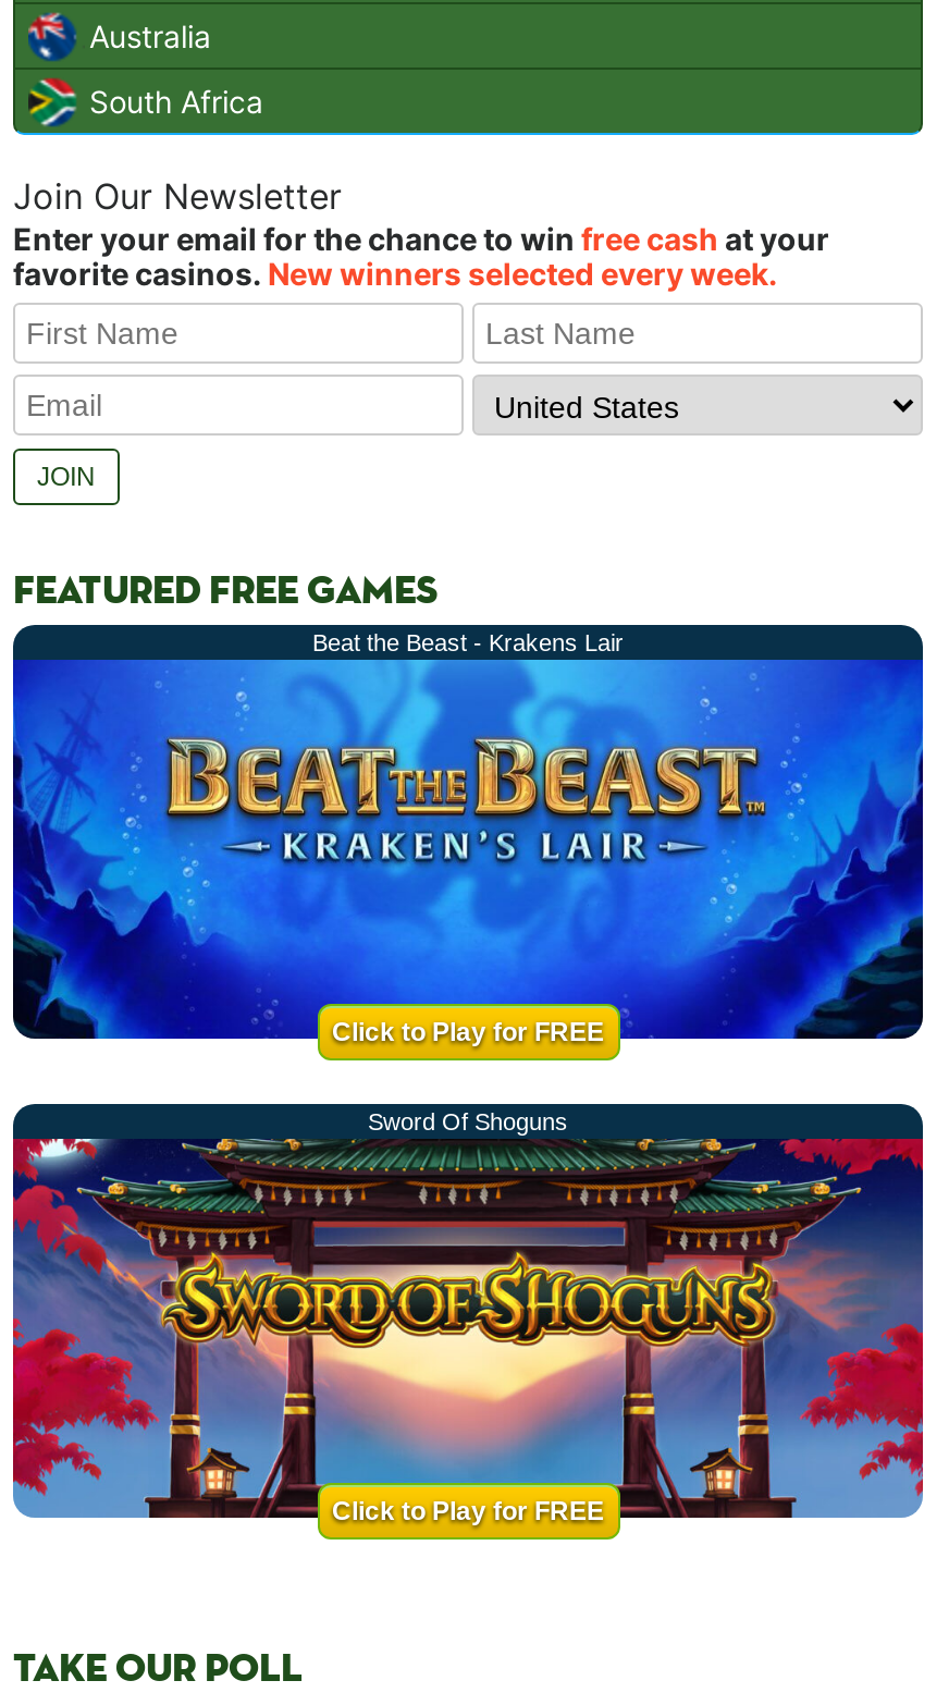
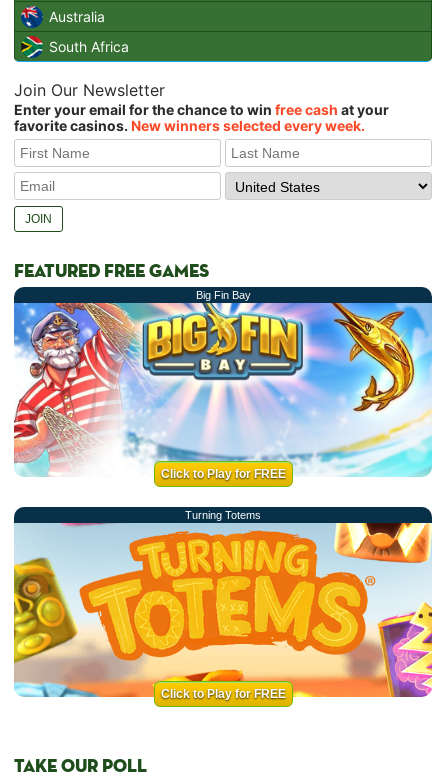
[312,630,624,656] Beat the Beast - Krakens Lair -> [195,289,250,301] Big Fin Bay
[11,658,925,1135] [image] | Sword Of Shoguns -> [13,302,433,521] [image] | Turning Totems
[11,1137,925,1520] [image] -> [13,522,433,698] [image]

